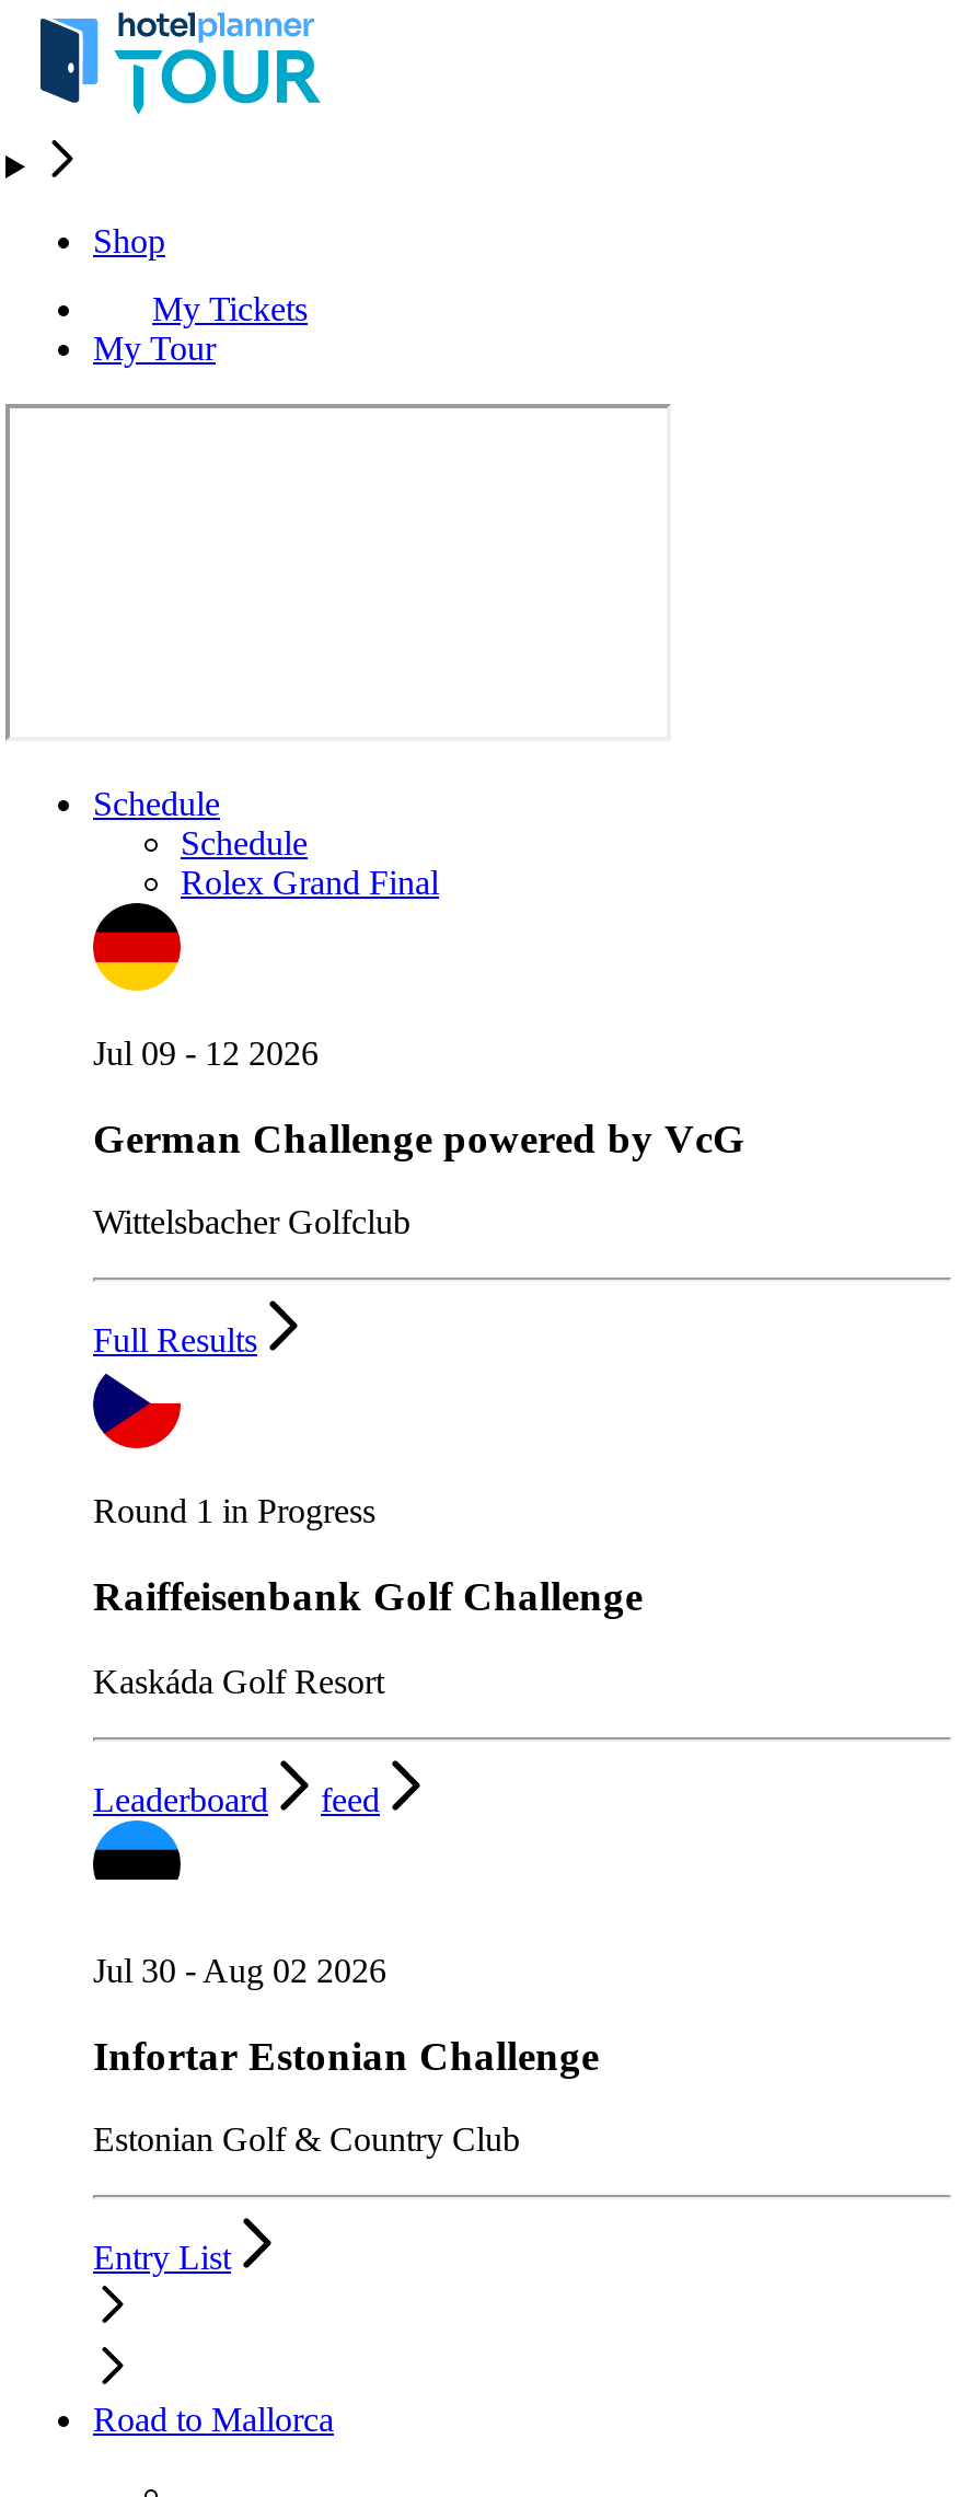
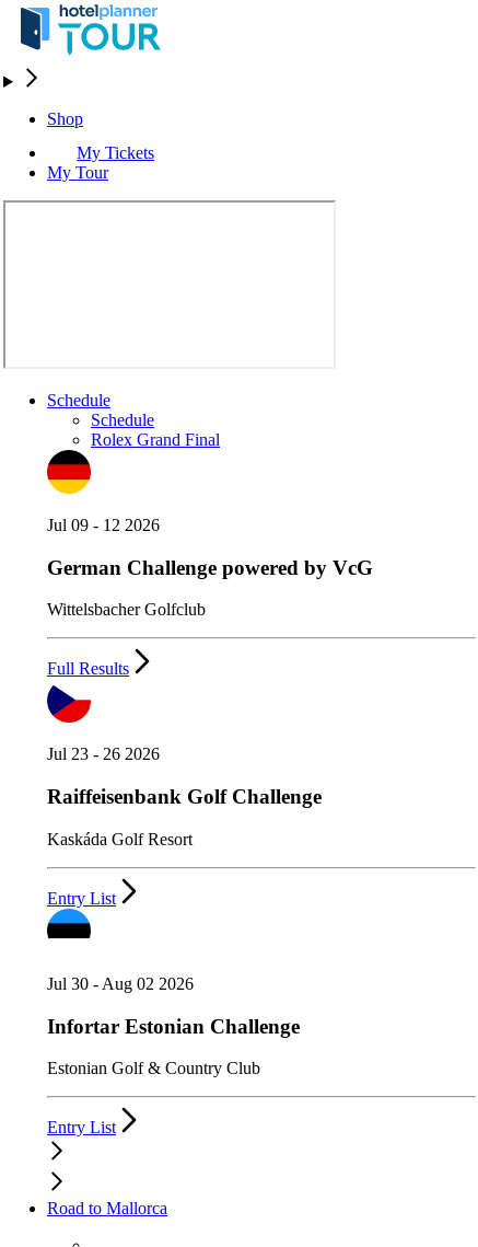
[93,1493,375,1530] Round 1 in Progress -> [47,745,160,764] Jul 23 - 26 2026
[93,1781,380,1818] Leaderboard | feed -> [47,889,116,907] Entry List

